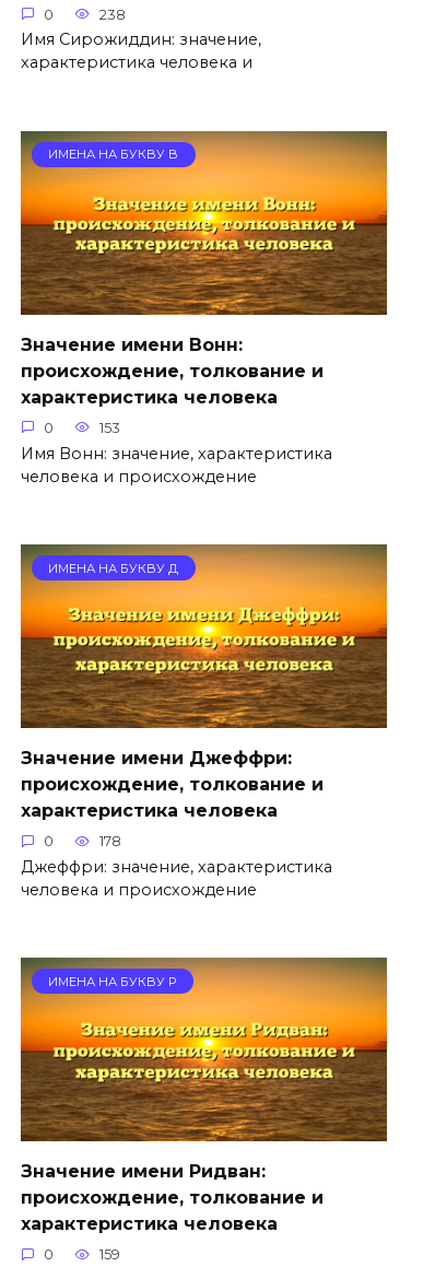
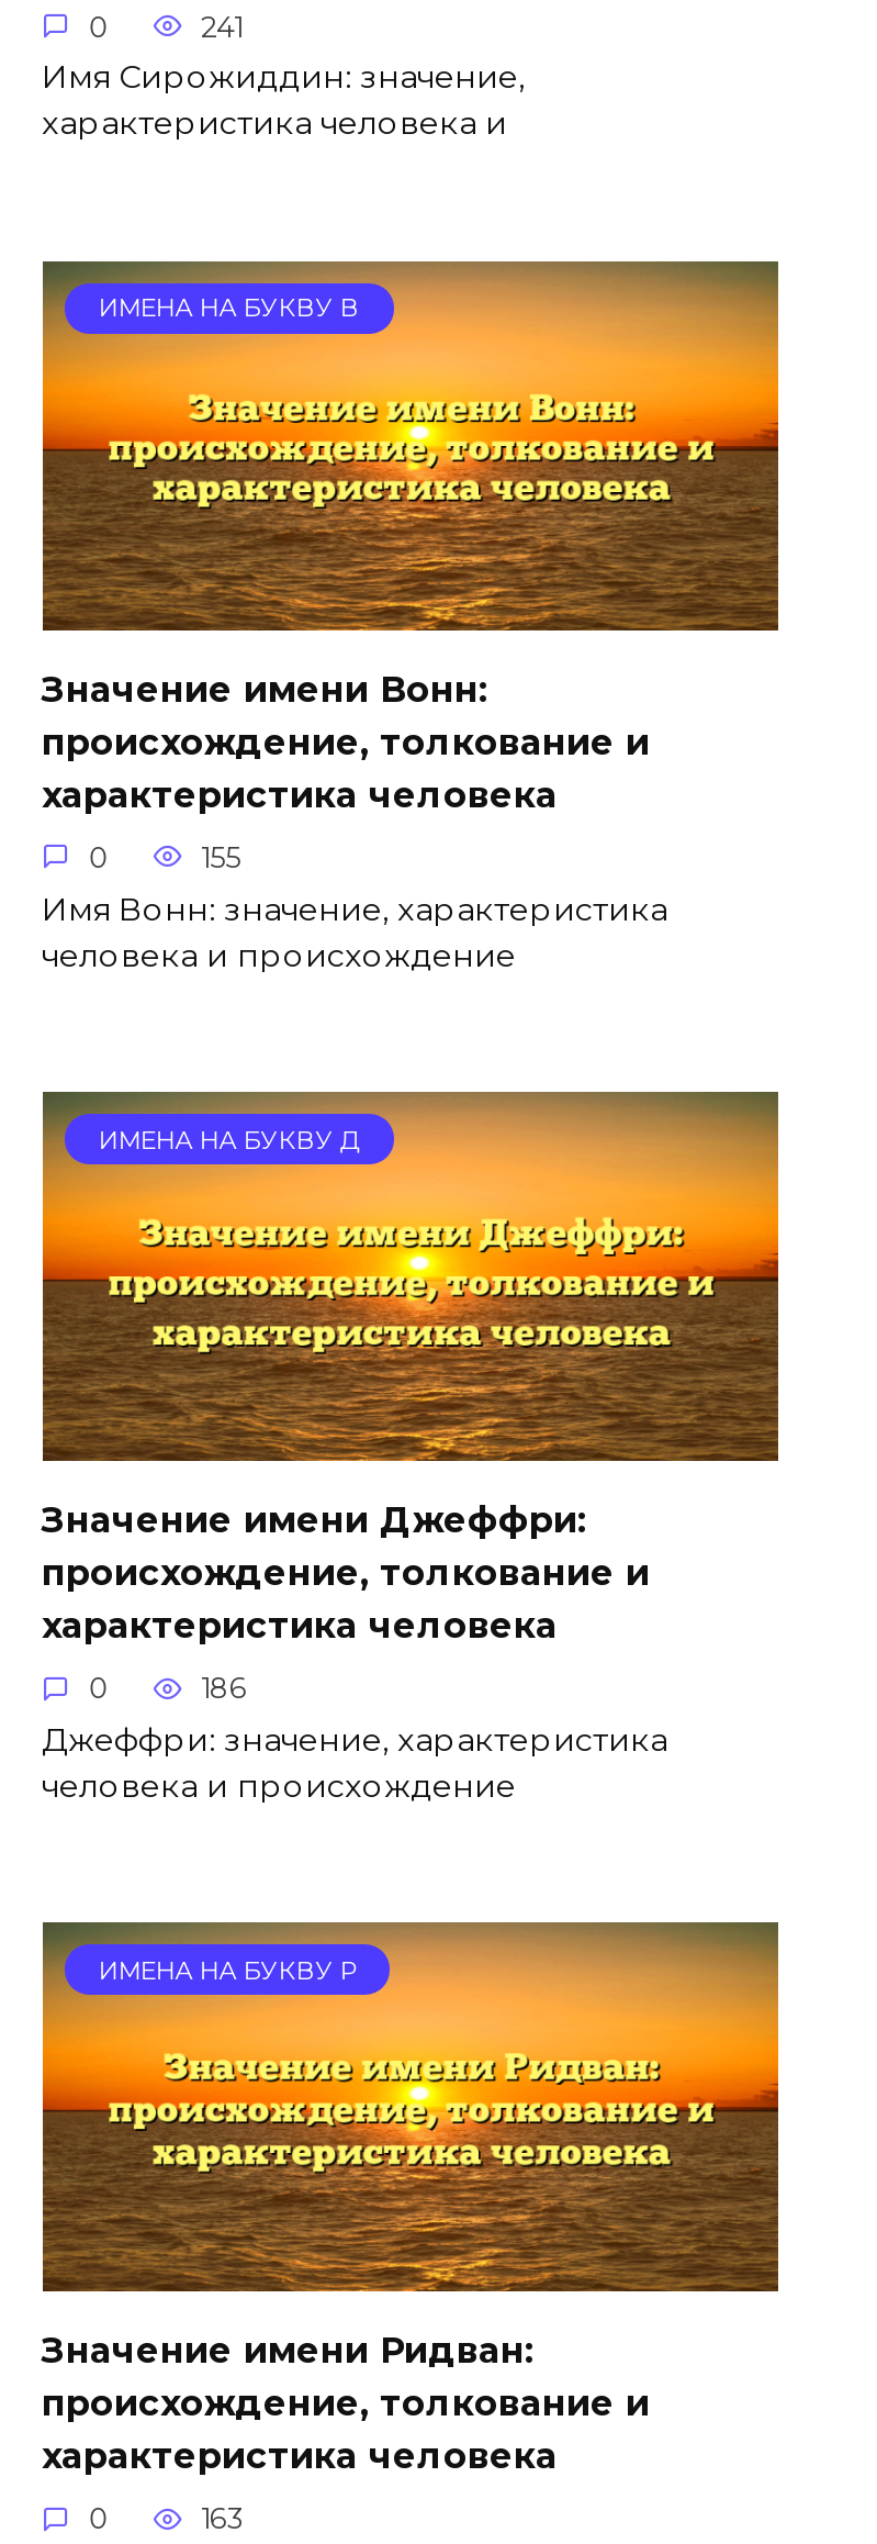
[99,6,126,23] 238 -> [201,10,243,43] 241
[99,420,120,436] 153 -> [201,841,240,874] 155
[99,833,121,850] 178 -> [201,1672,247,1705] 186
[99,1247,120,1263] 159 -> [201,2503,245,2536] 163

